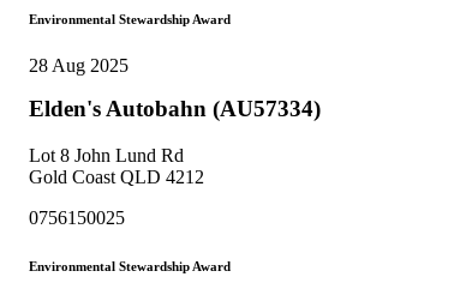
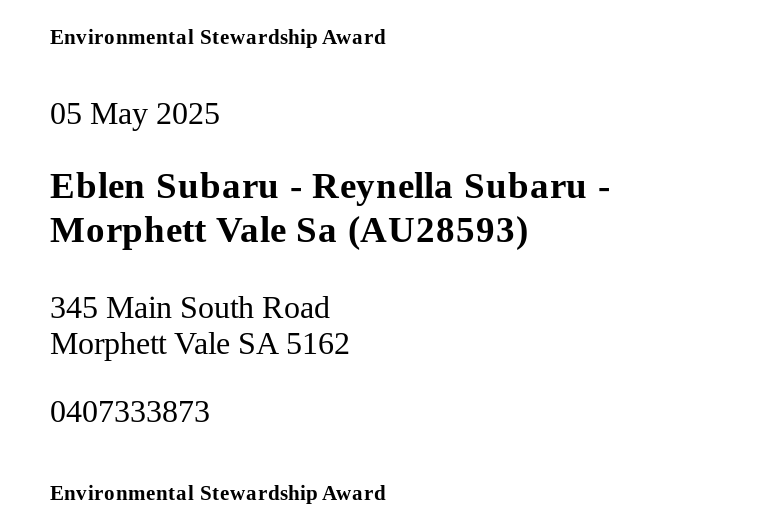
[29,56,129,76] 28 Aug 2025 -> [50,97,220,131] 05 May 2025
[29,97,321,122] Elden's Autobahn (AU57334) -> [50,165,610,251] Eblen Subaru - Reynella Subaru - | Morphett Vale Sa (AU28593)
[29,145,204,187] Lot 8 John Lund Rd | Gold Coast QLD 4212 -> [50,290,350,360] 345 Main South Road | Morphett Vale SA 5162
[29,208,125,228] 0756150025 -> [50,394,210,428] 0407333873

